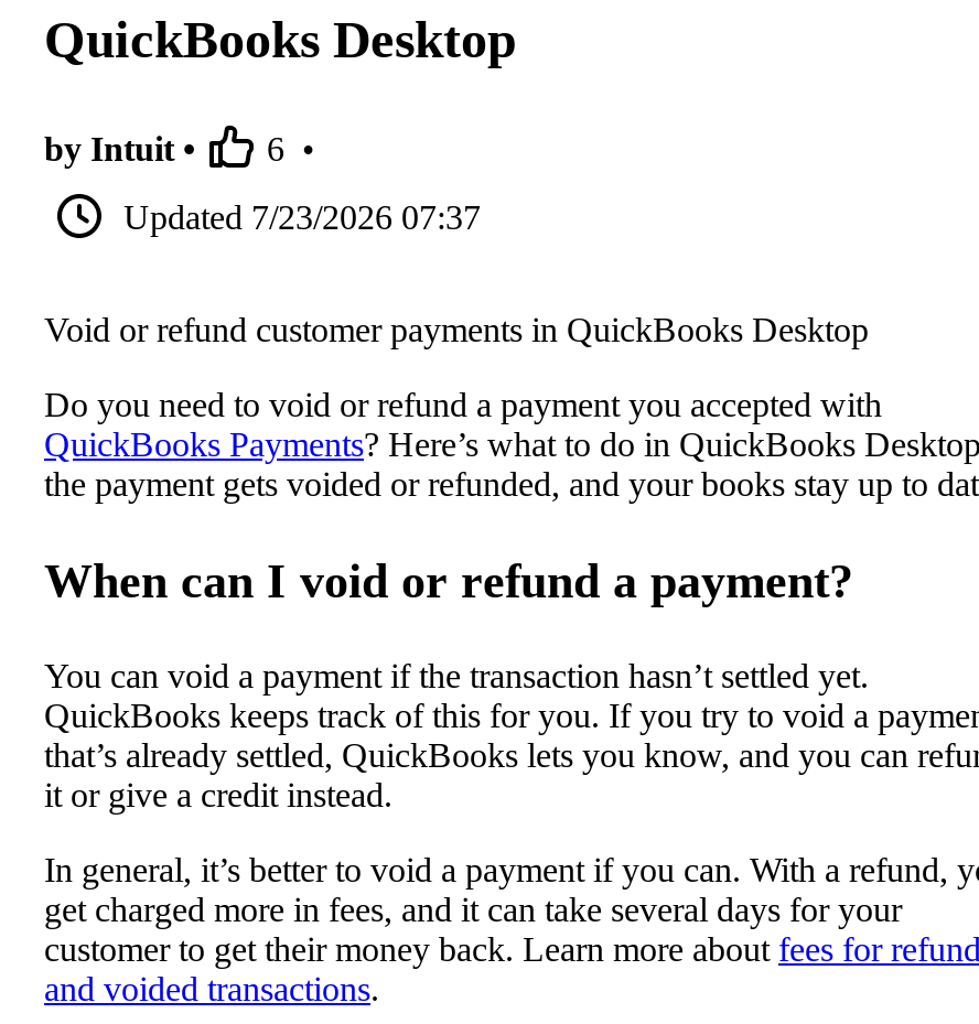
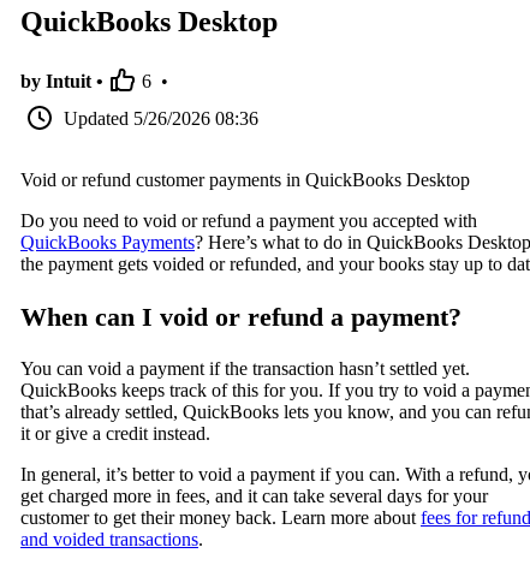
[123,198,481,235] Updated 7/23/2026 07:37 -> [64,108,258,128] Updated 5/26/2026 08:36

